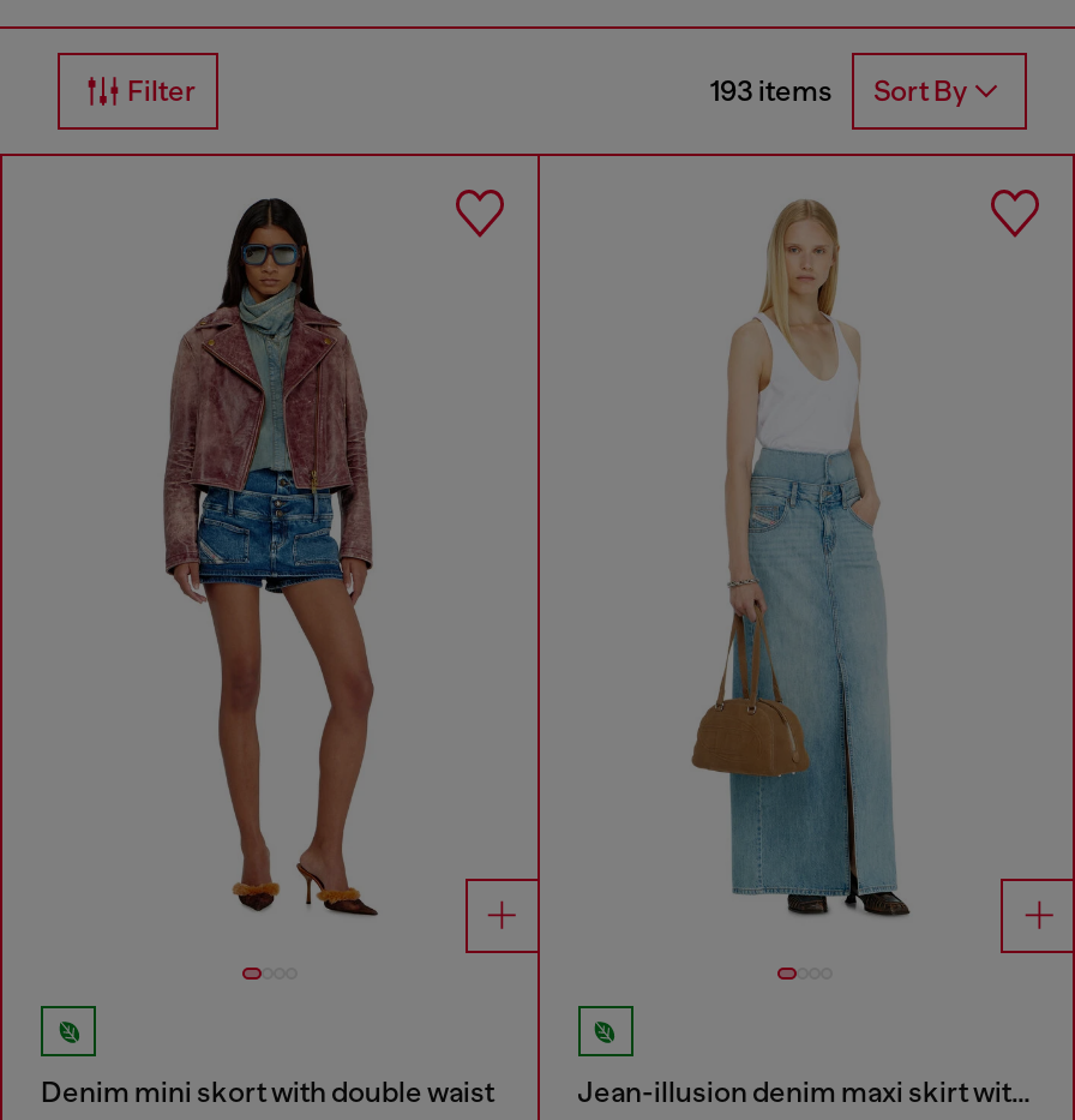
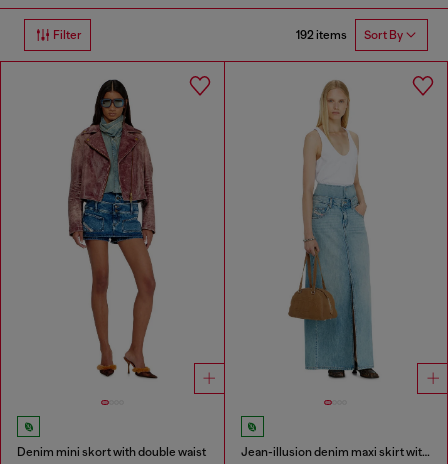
[710,74,967,109] 193 items Sort By -> [296,28,403,42] 192 items Sort By

